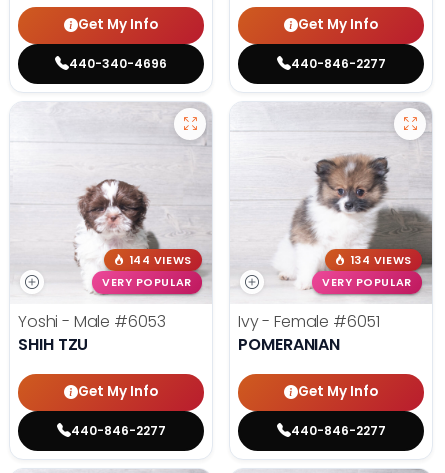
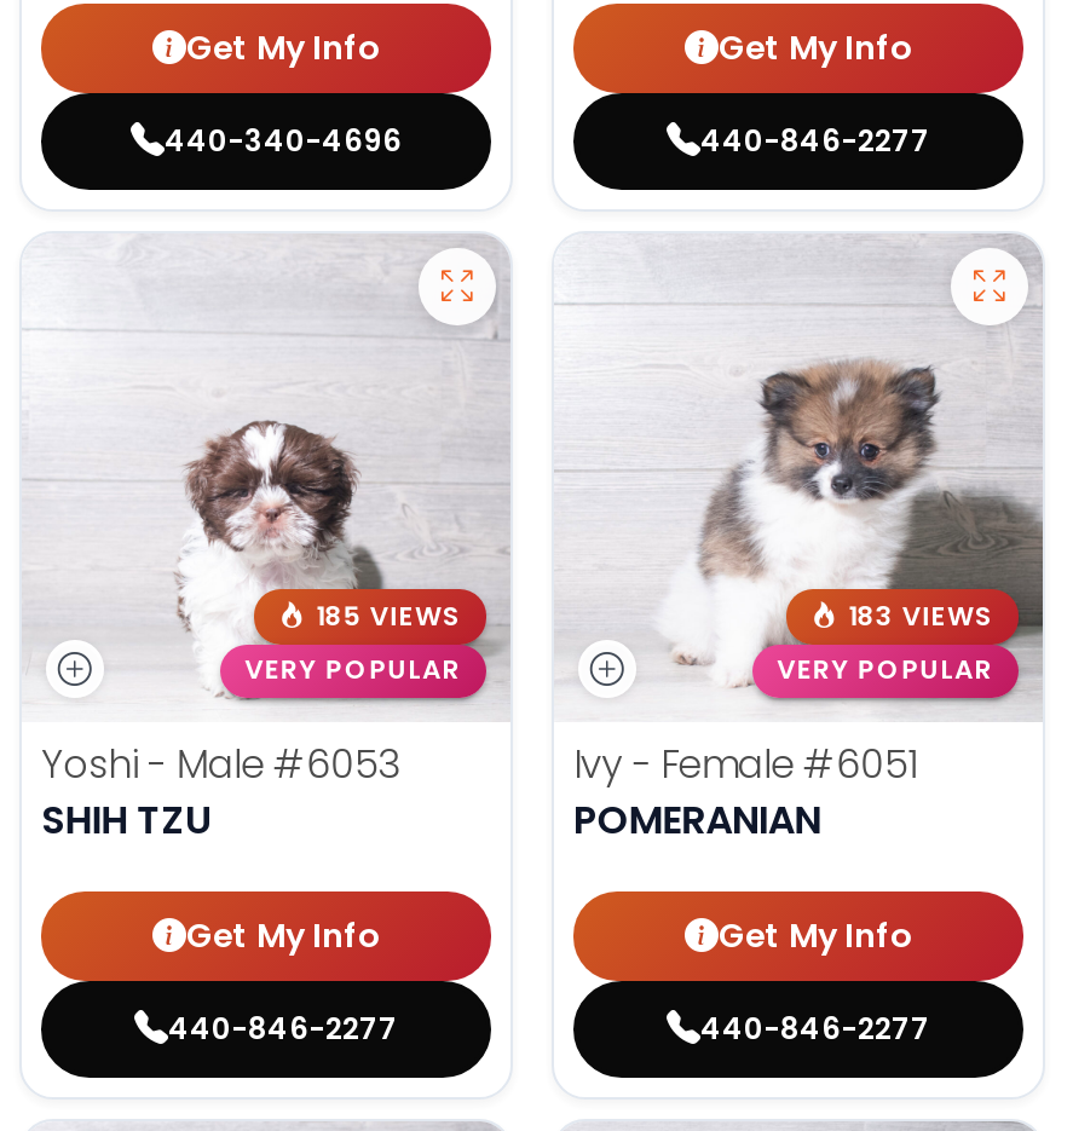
[130,252,192,267] 144 VIEWS -> [316,598,461,634] 185 VIEWS
[351,252,412,267] 134 VIEWS -> [848,598,993,634] 183 VIEWS

